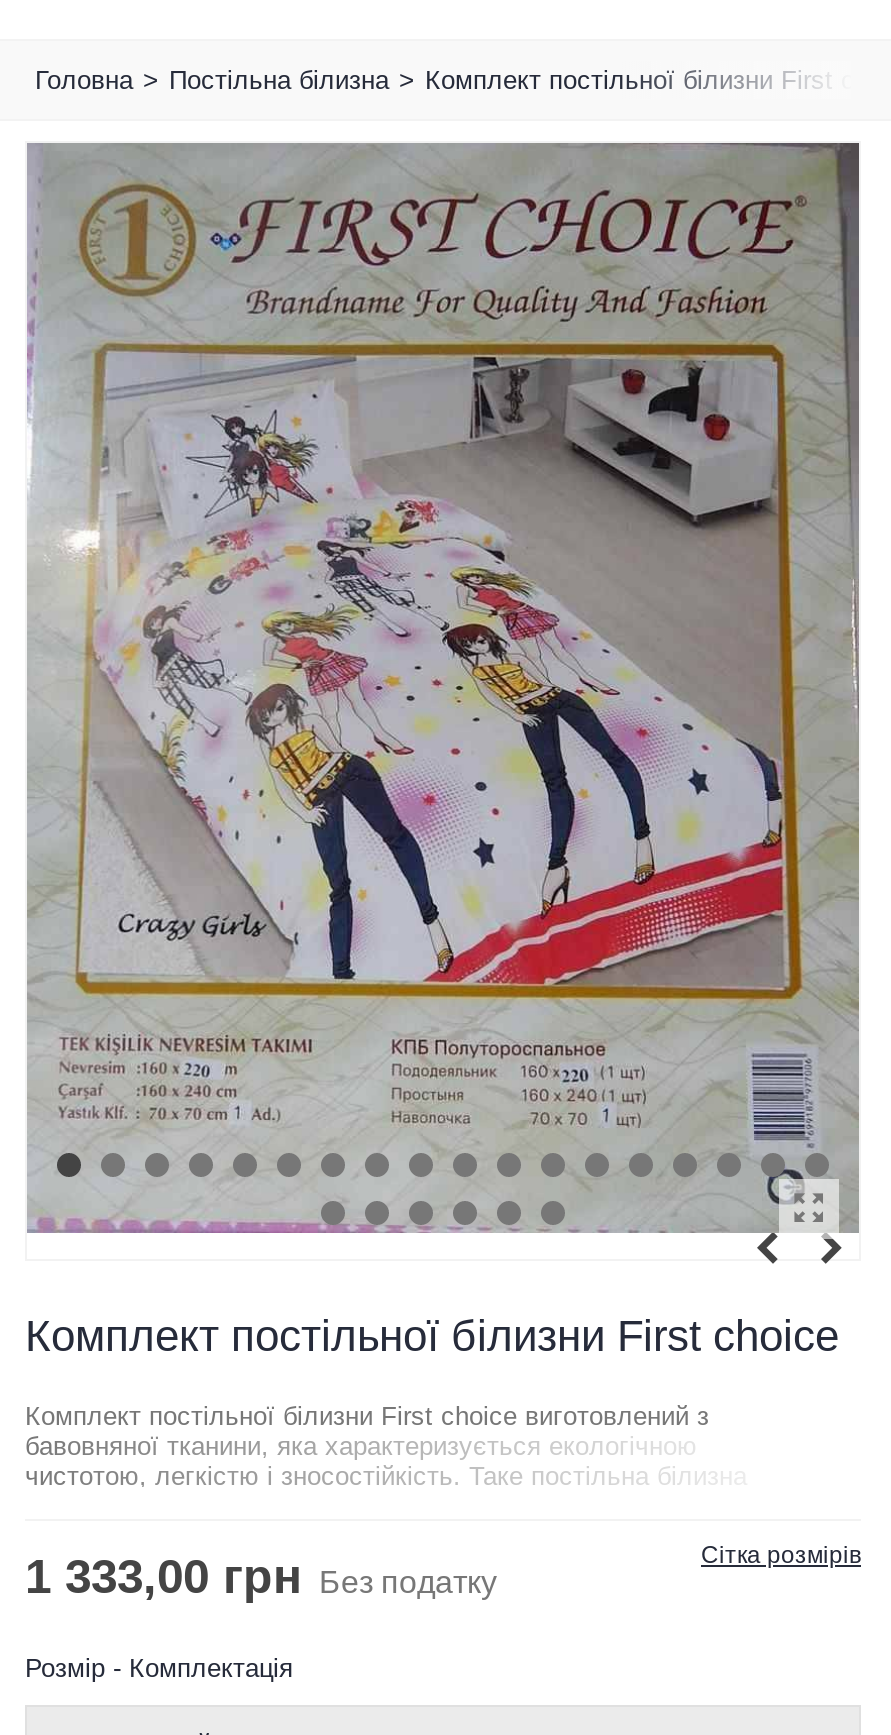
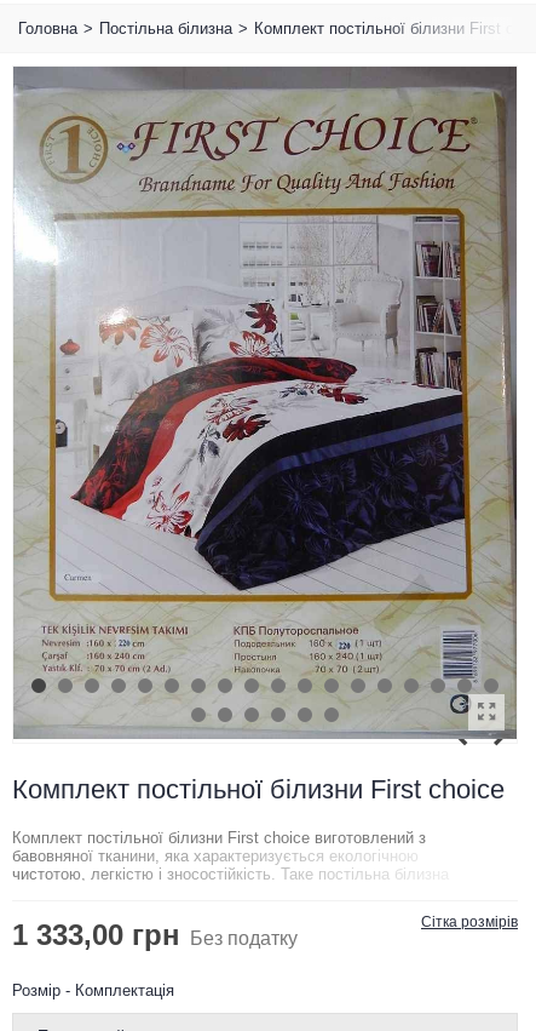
[25,143,861,1253] [image] -> [12,68,518,740] [image]

